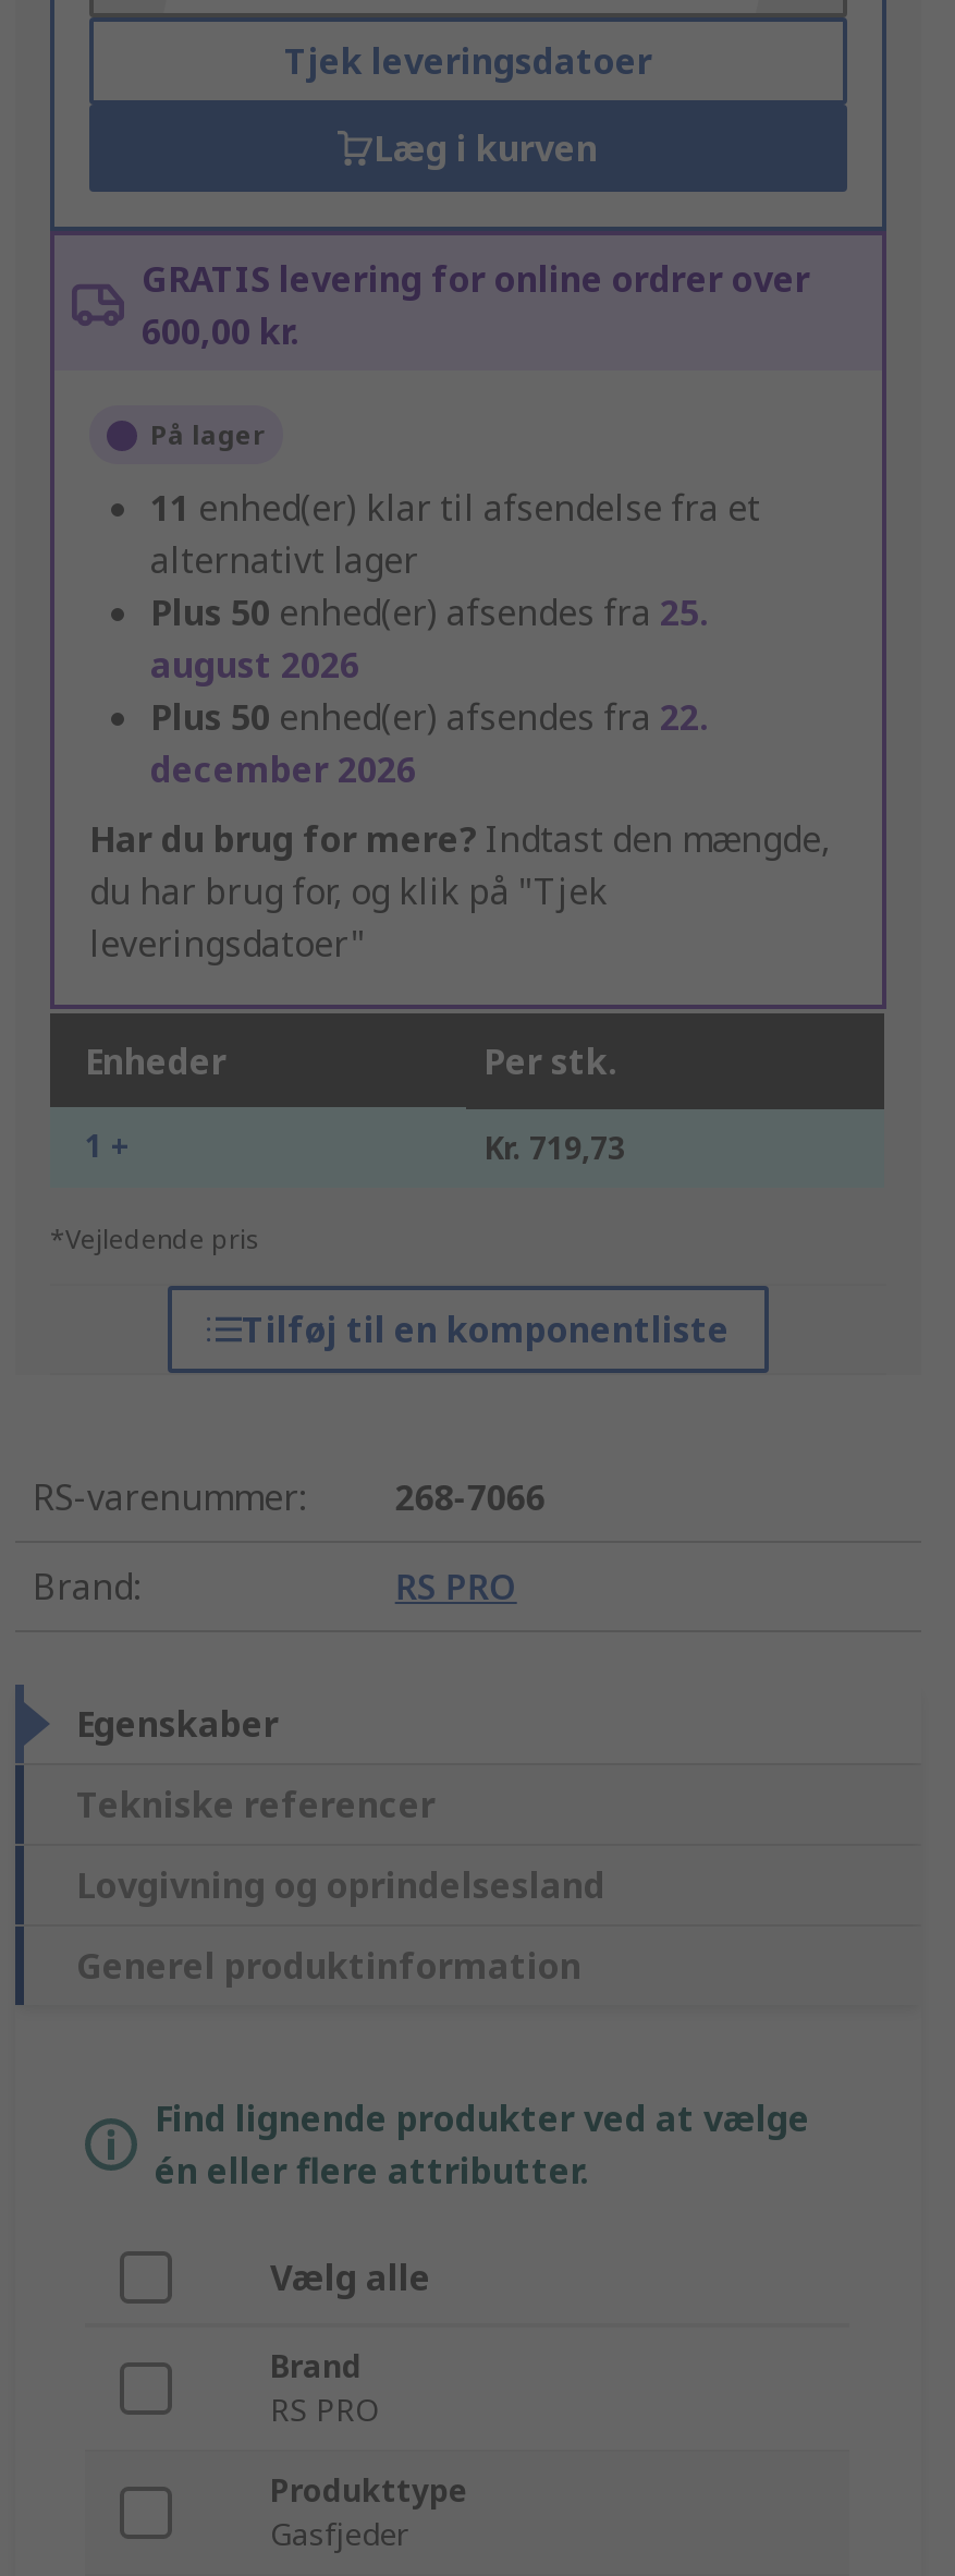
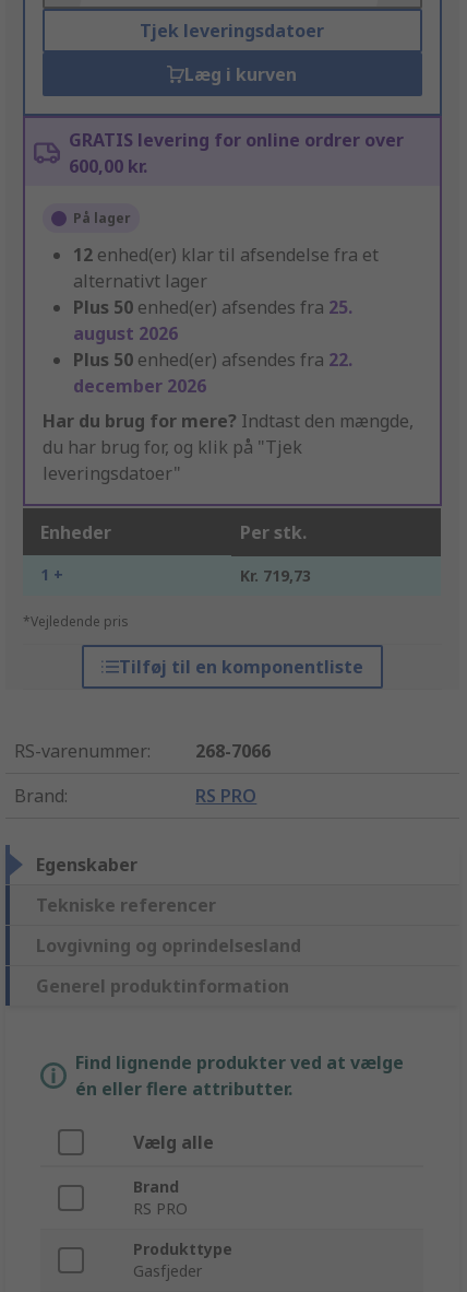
[150,485,760,533] 11 enhed(er) klar til afsendelse fra et -> [73,243,379,267] 12 enhed(er) klar til afsendelse fra et

